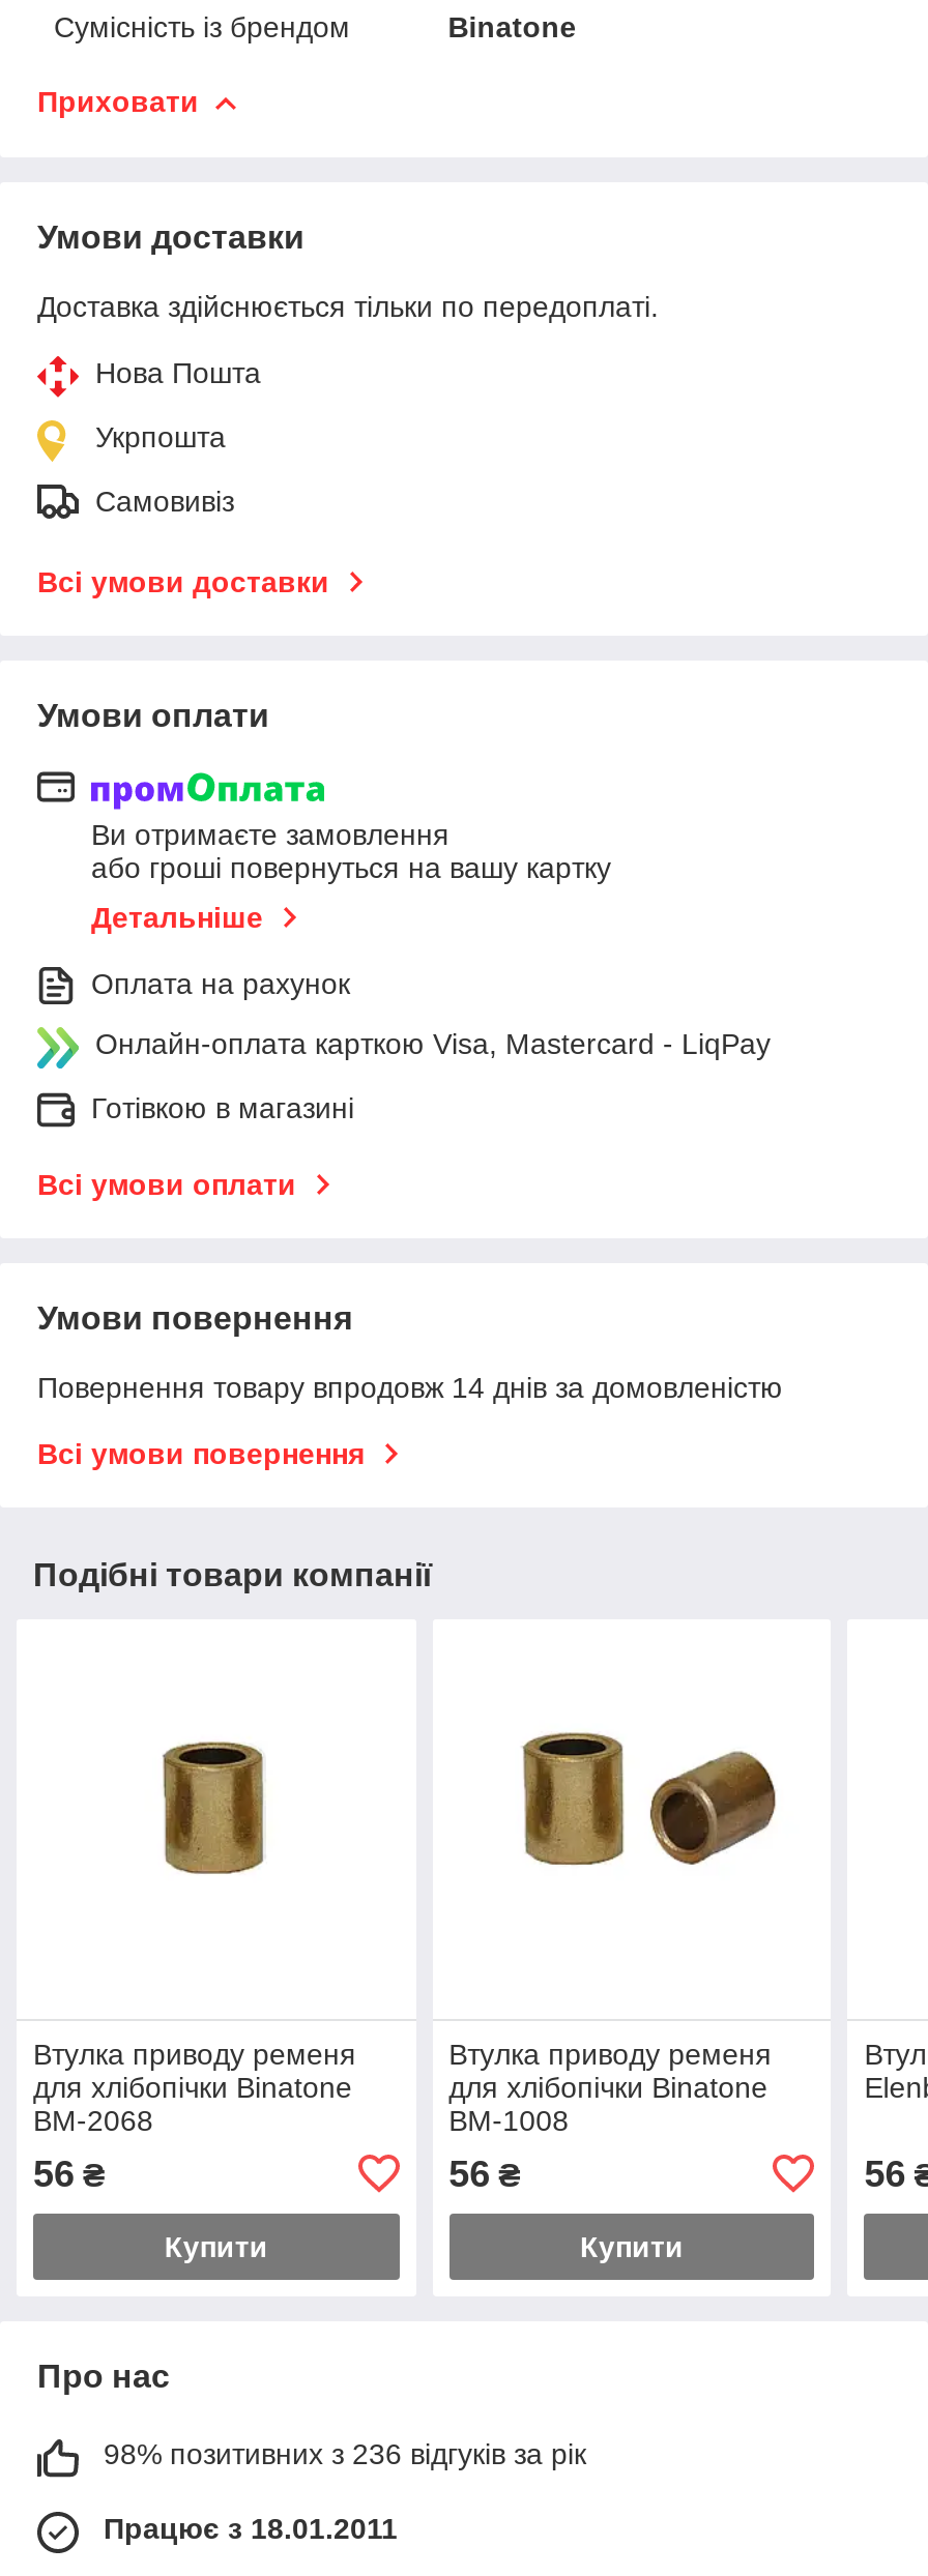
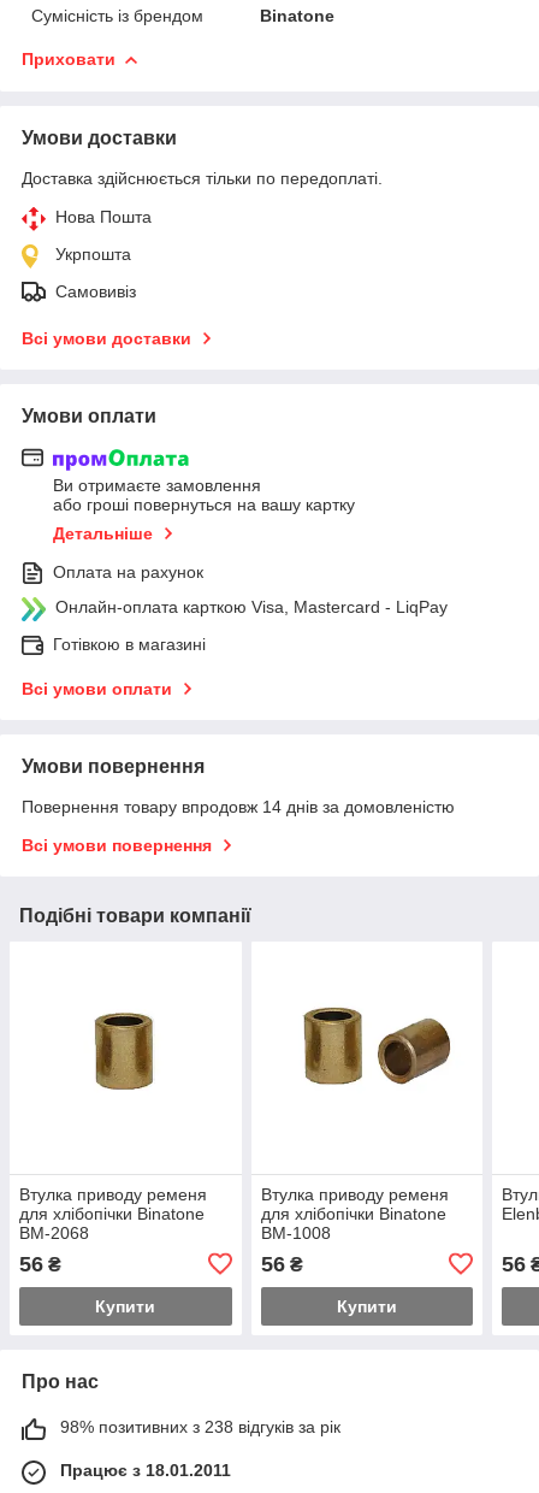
[104,2437,586,2470] 98% позитивних з 236 відгуків за рік -> [60,1417,340,1436] 98% позитивних з 238 відгуків за рік

